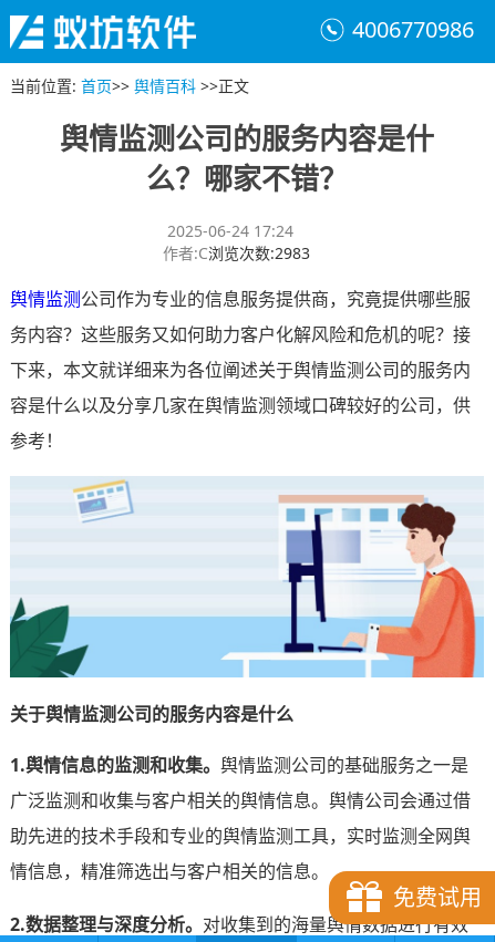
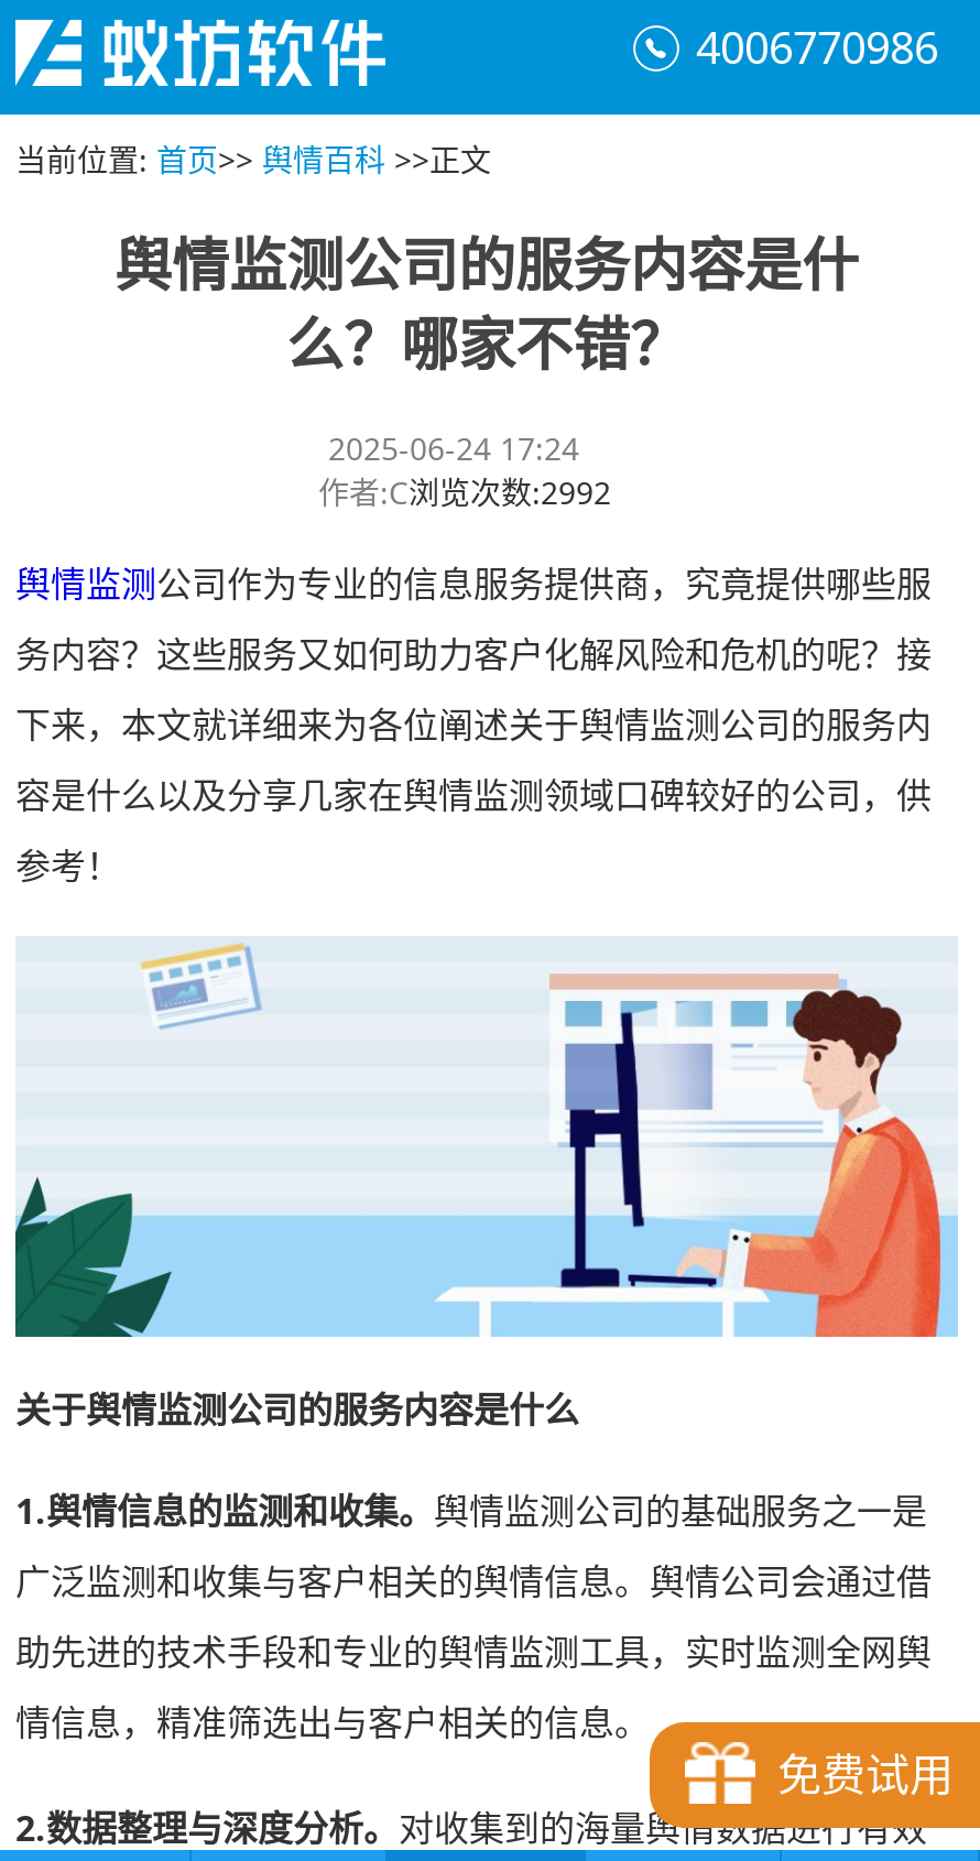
[162,242,310,263] 作者:C浏览次数:2983 -> [318,471,611,513] 作者:C浏览次数:2992

